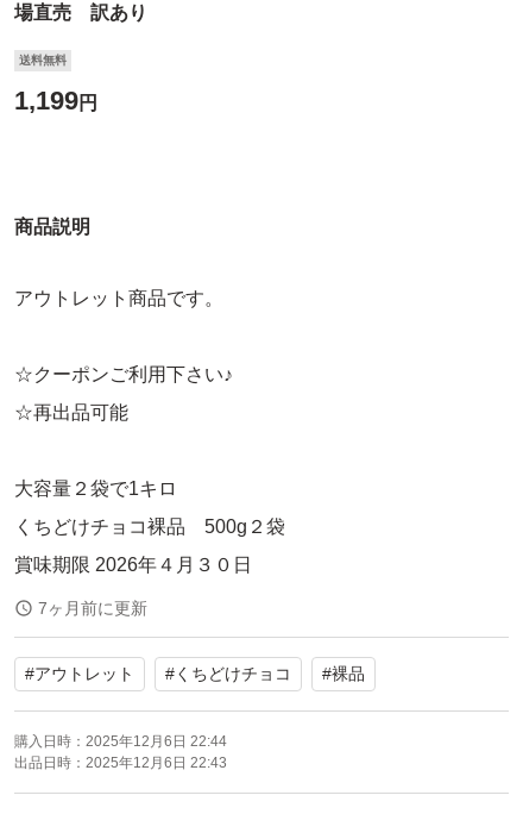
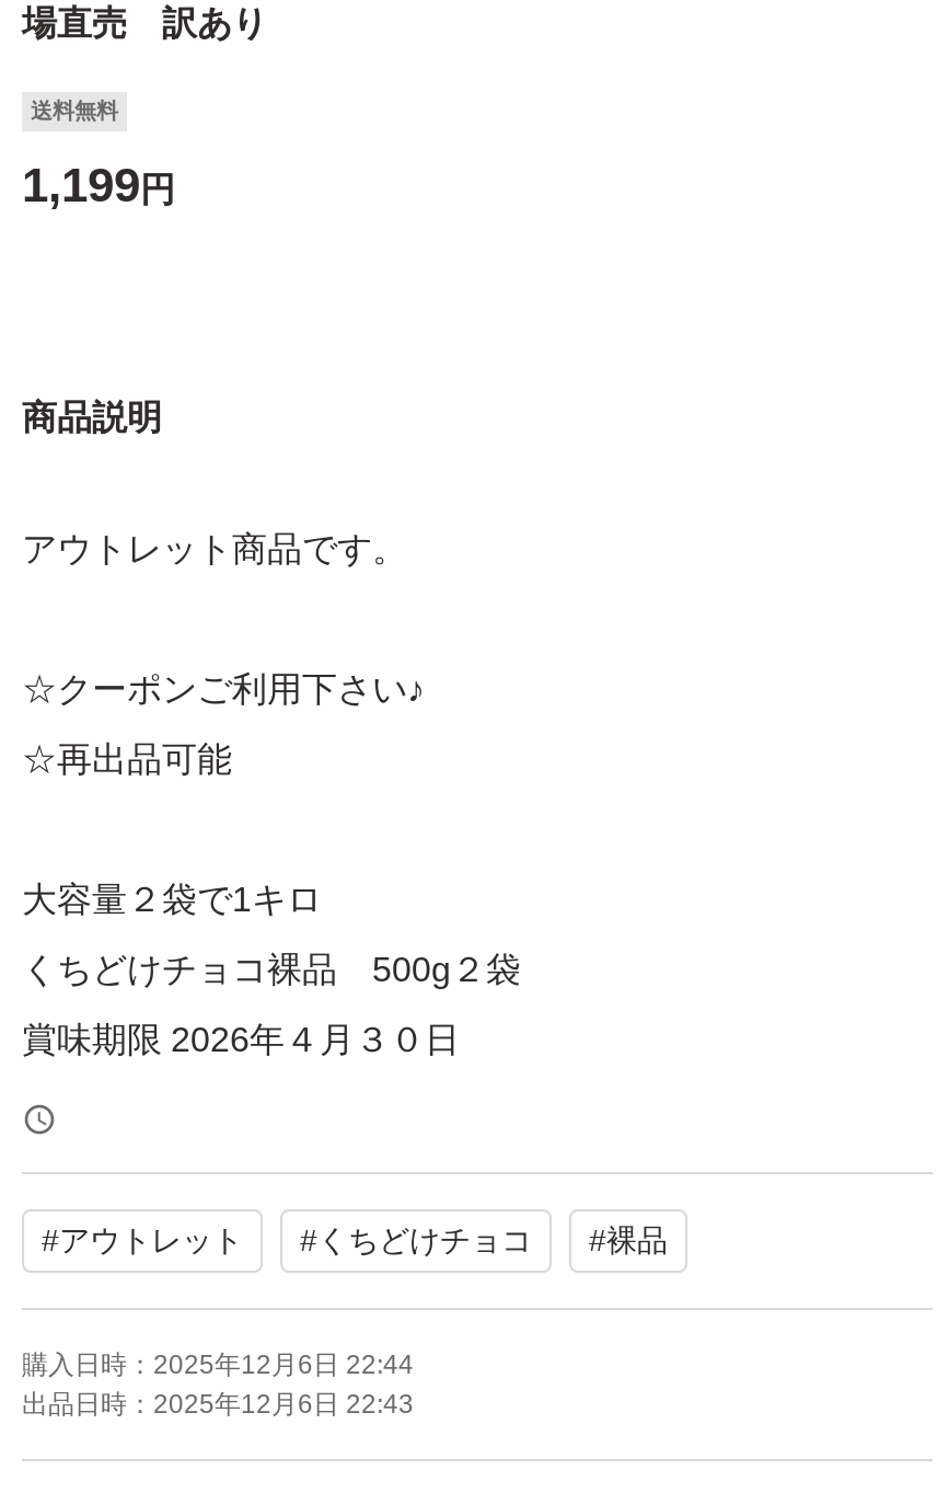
[38,599,147,618] 7ヶ月前に更新 -> none

